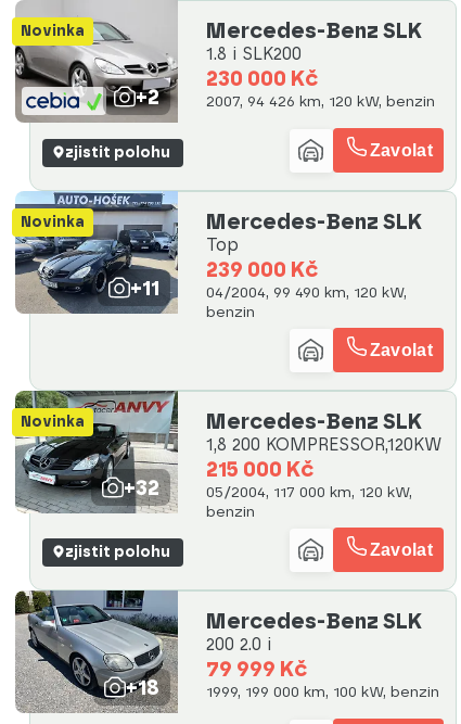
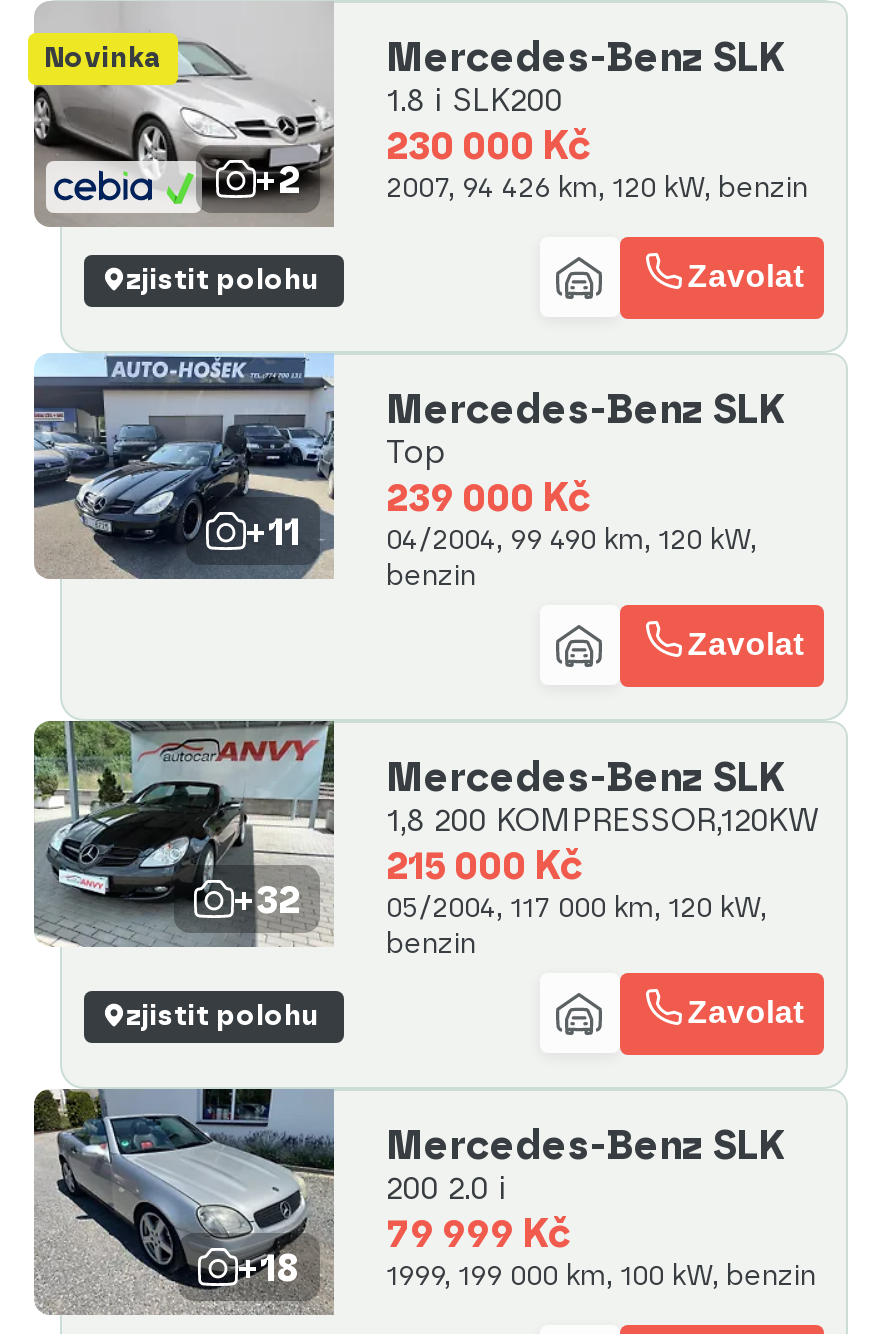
[21,213,85,232] Novinka -> none
[21,413,85,431] Novinka -> none

